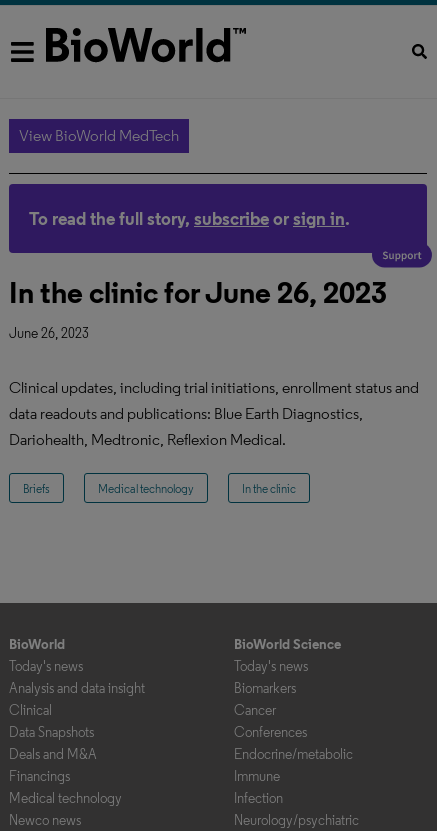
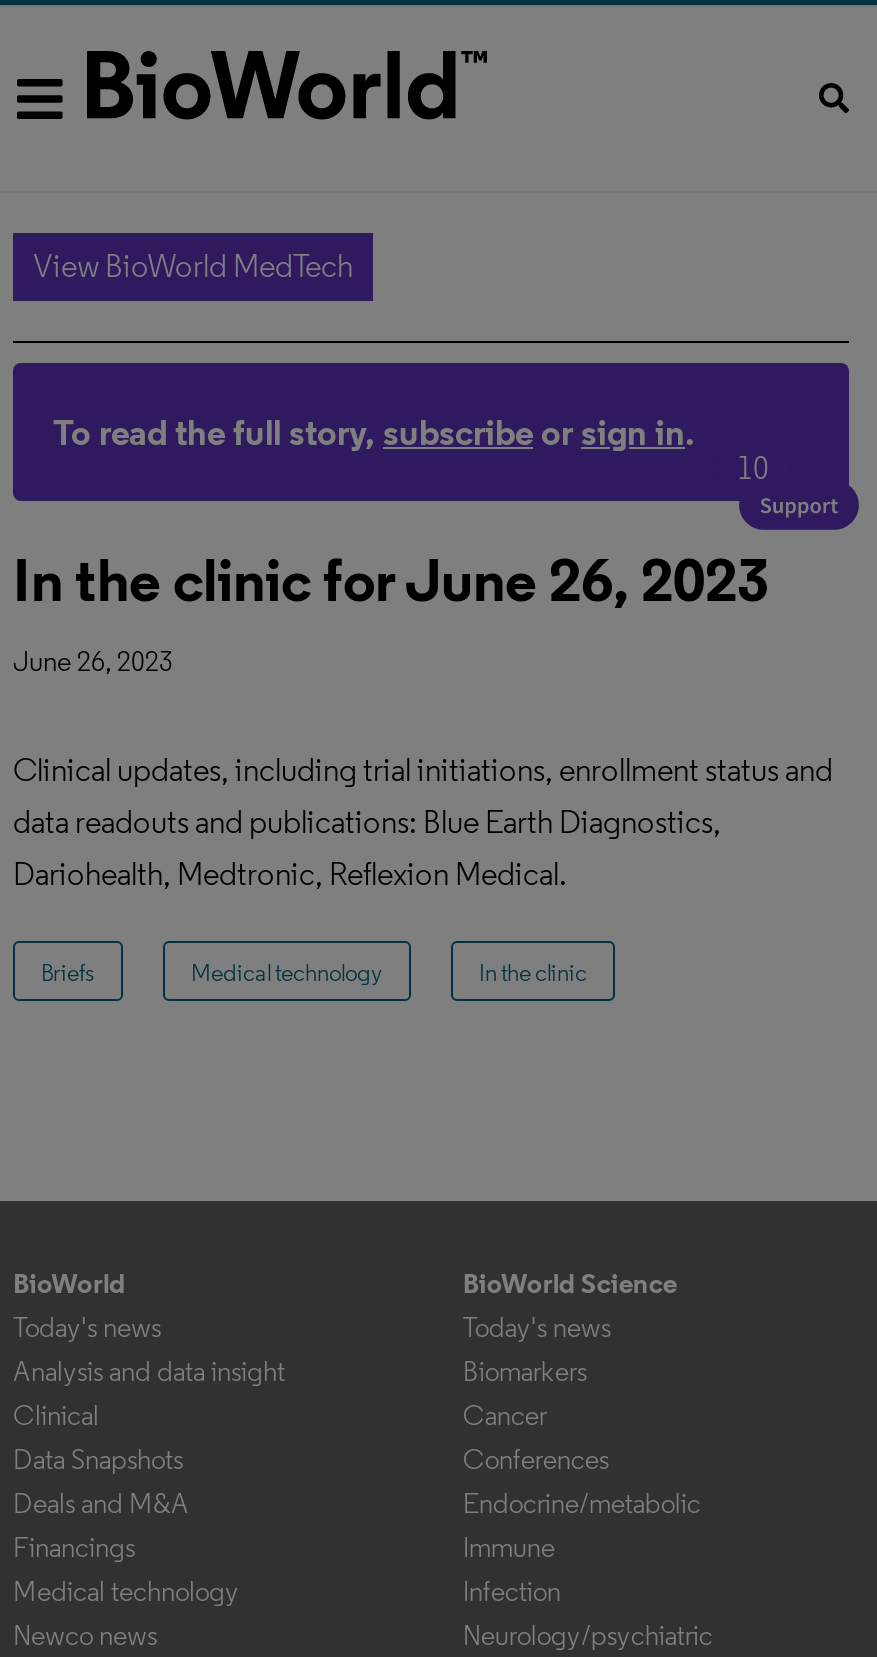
none -> [737,449,769,487] 10

